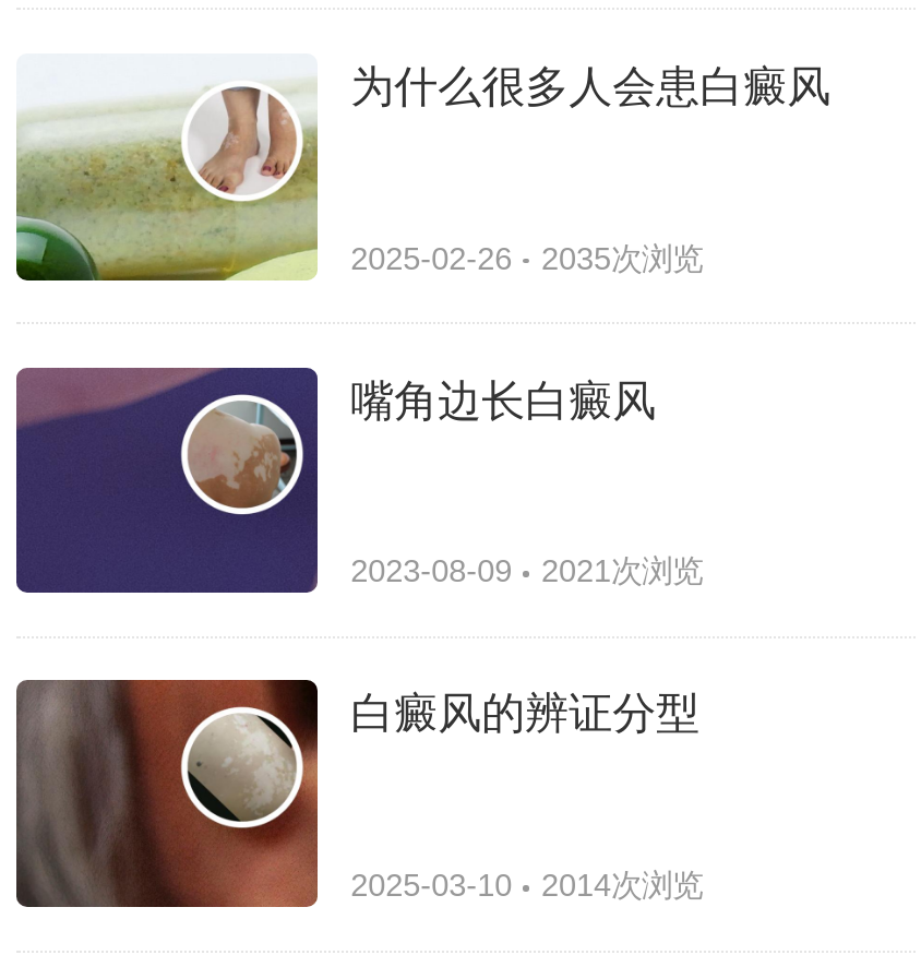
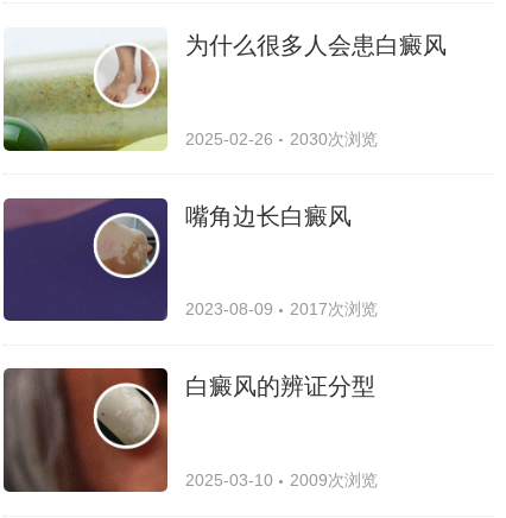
[351,241,703,275] 2025-02-26 2035次浏览 -> [185,129,377,148] 2025-02-26 2030次浏览
[351,554,703,589] 2023-08-09 2021次浏览 -> [185,300,377,319] 2023-08-09 2017次浏览
[351,868,703,903] 2025-03-10 2014次浏览 -> [185,471,377,490] 2025-03-10 2009次浏览

